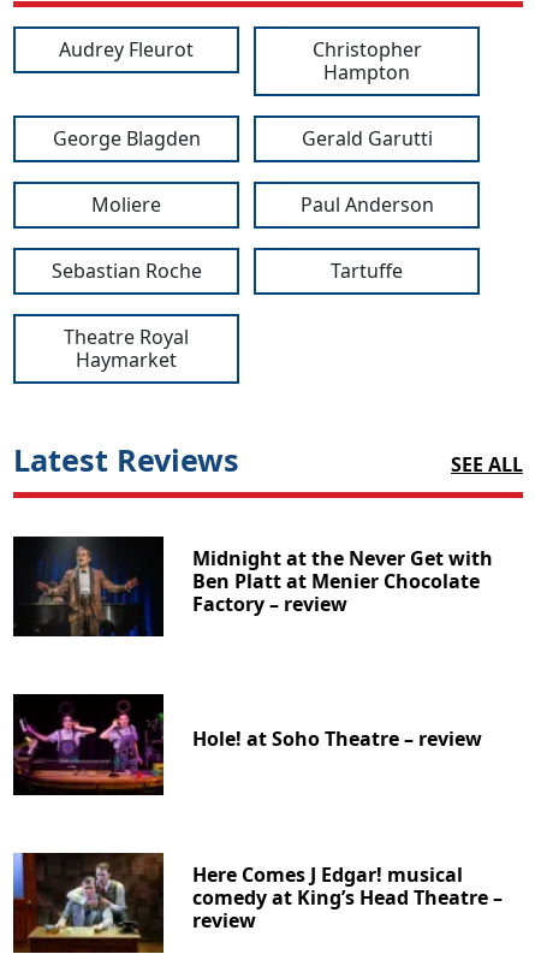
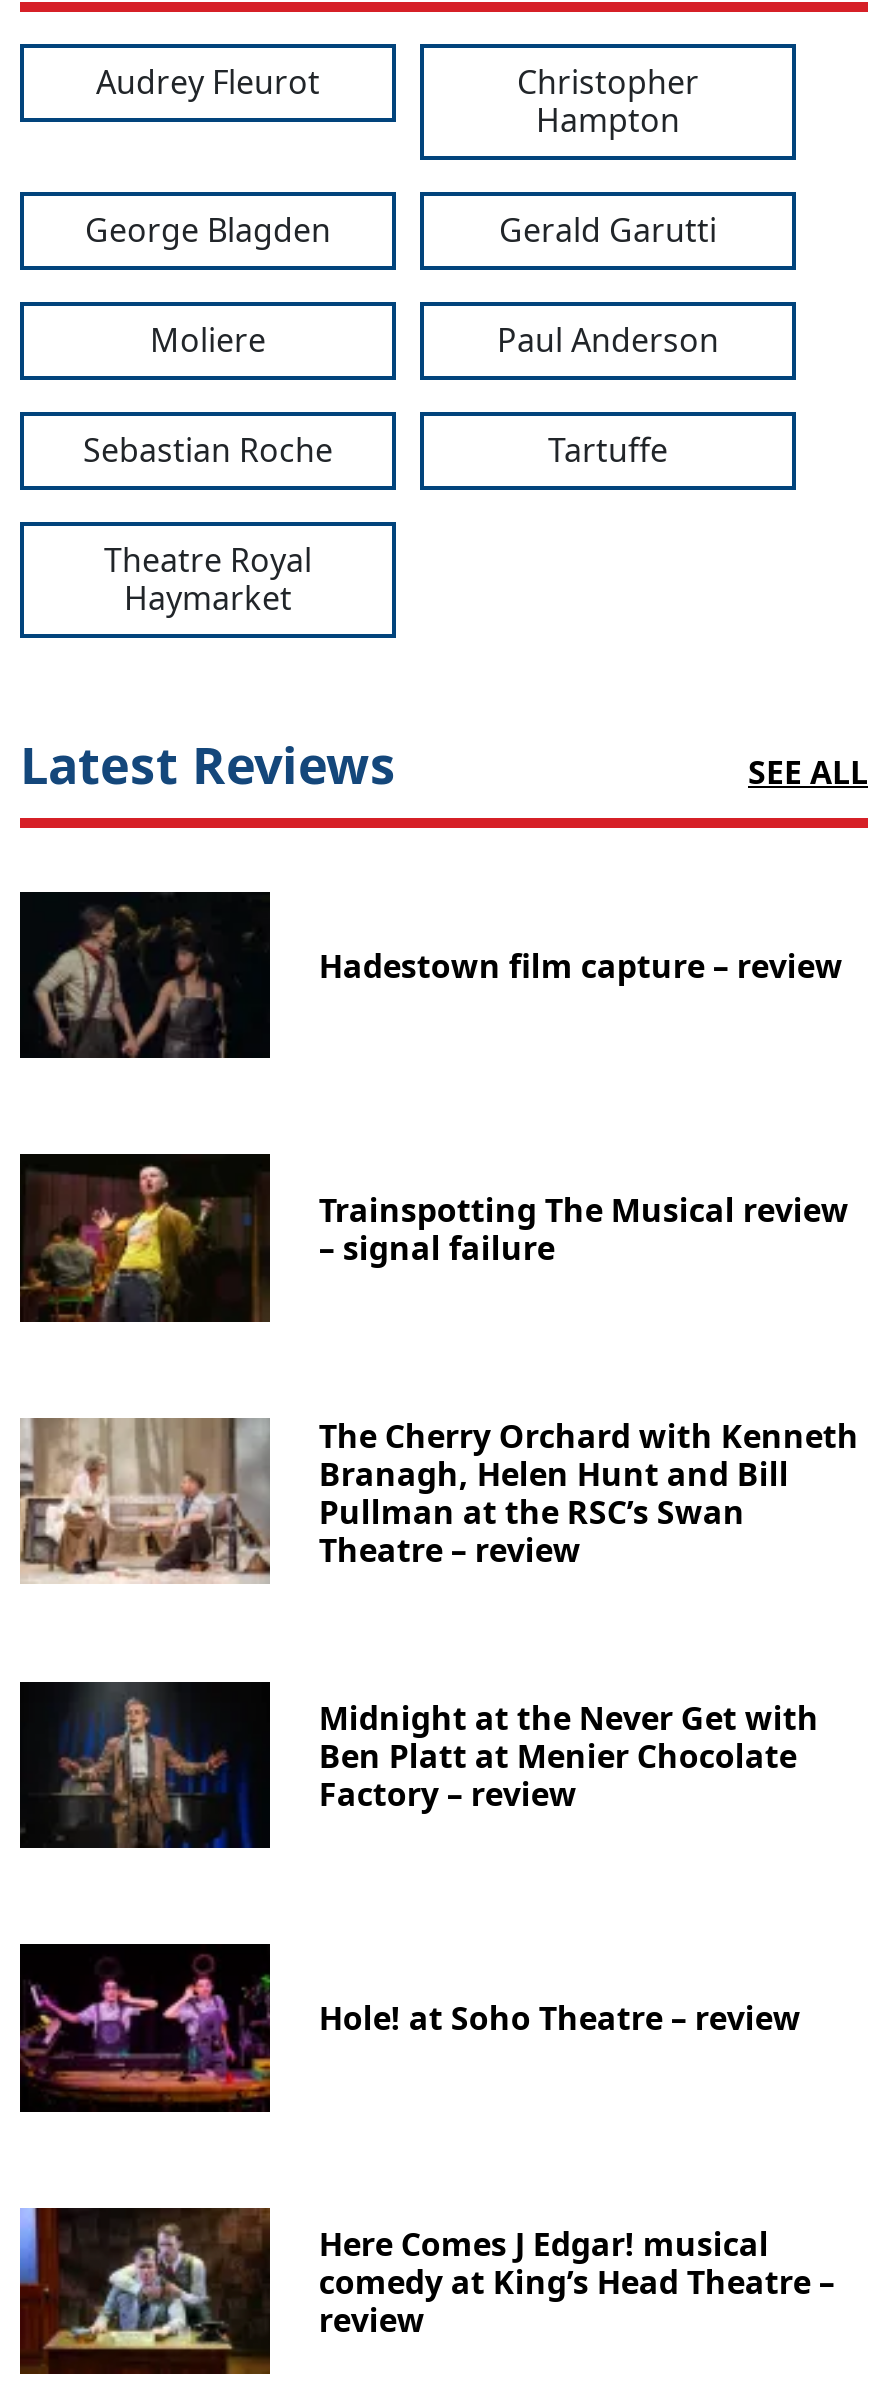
none -> [18,1413,859,1584] [image] | The Cherry Orchard with Kenneth | Branagh, Helen Hunt and Bill | Pullman at the RSC’s Swan | Theatre – review
none -> [20,1164,849,1322] [image] | Trainspotting The Musical review | – signal failure
none -> [34,894,843,1058] [image] | Hadestown film capture – review

